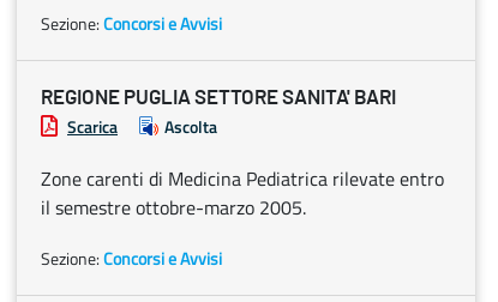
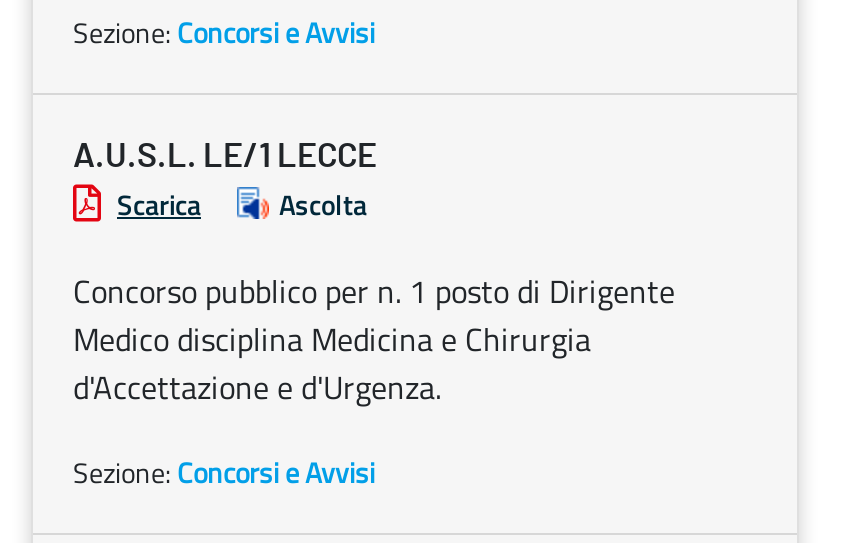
[41,87,396,108] REGIONE PUGLIA SETTORE SANITA' BARI -> [73,139,377,173] A.U.S.L. LE/1 LECCE
[41,164,444,222] Zone carenti di Medicina Pediatrica rilevate entro | il semestre ottobre-marzo 2005. -> [73,267,675,411] Concorso pubblico per n. 1 posto di Dirigente | Medico disciplina Medicina e Chirurgia | d'Accettazione e d'Urgenza.

